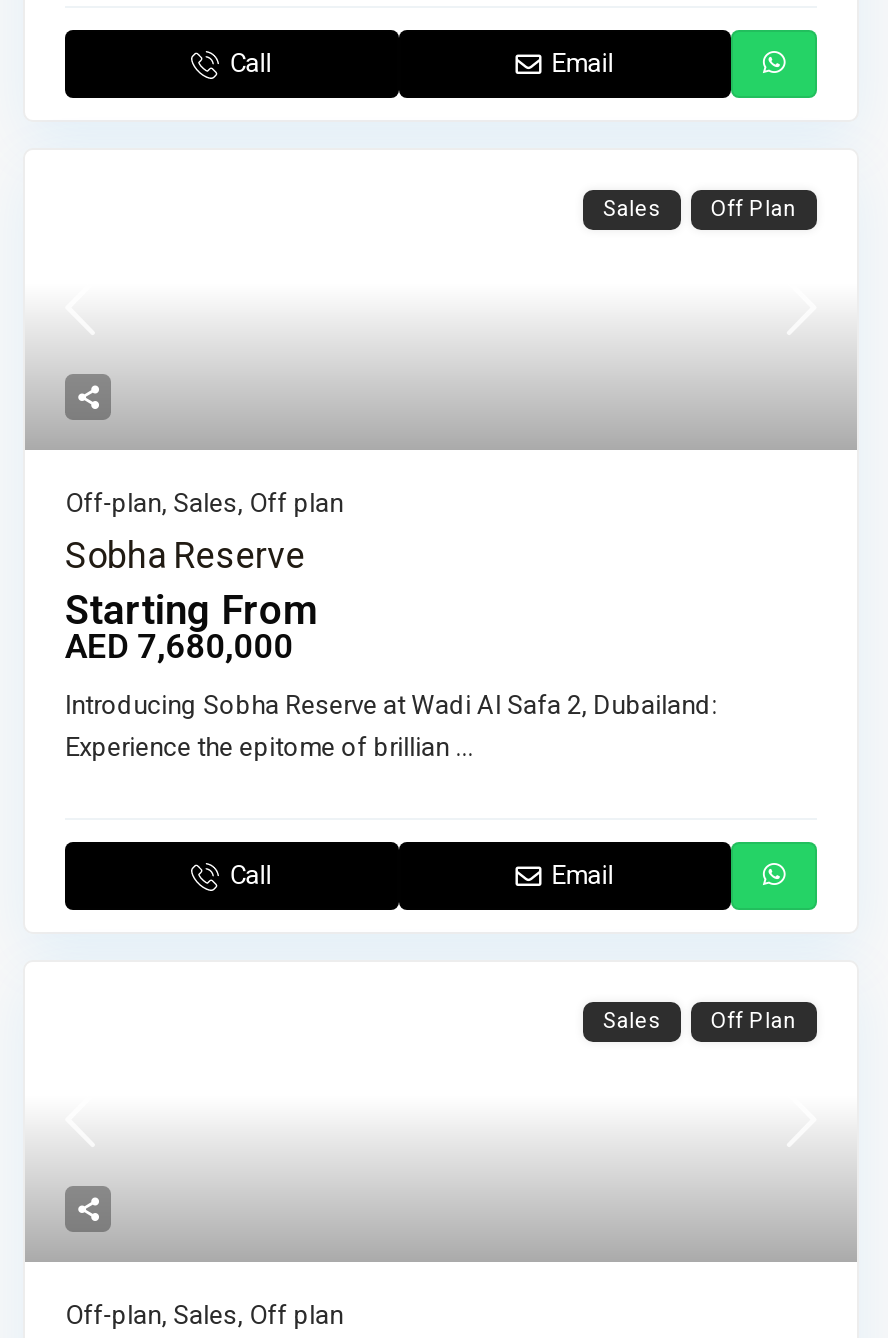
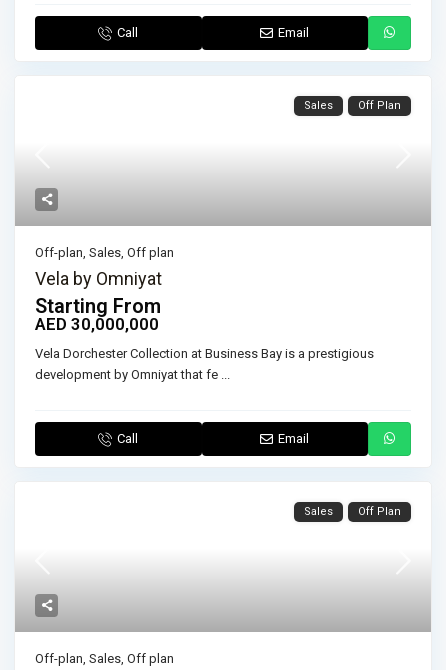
[65,534,305,576] Sobha Reserve -> [35,268,162,289] Vela by Omniyat
[65,626,293,666] AED 7,680,000 -> [35,314,159,334] AED 30,000,000
[65,690,717,762] Introducing Sobha Reserve at Wadi Al Safa 2, Dubailand: | Experience the epitome of brillian... -> [35,346,374,382] Vela Dorchester Collection at Business Bay is a prestigious | development by Omniyat that fe...

